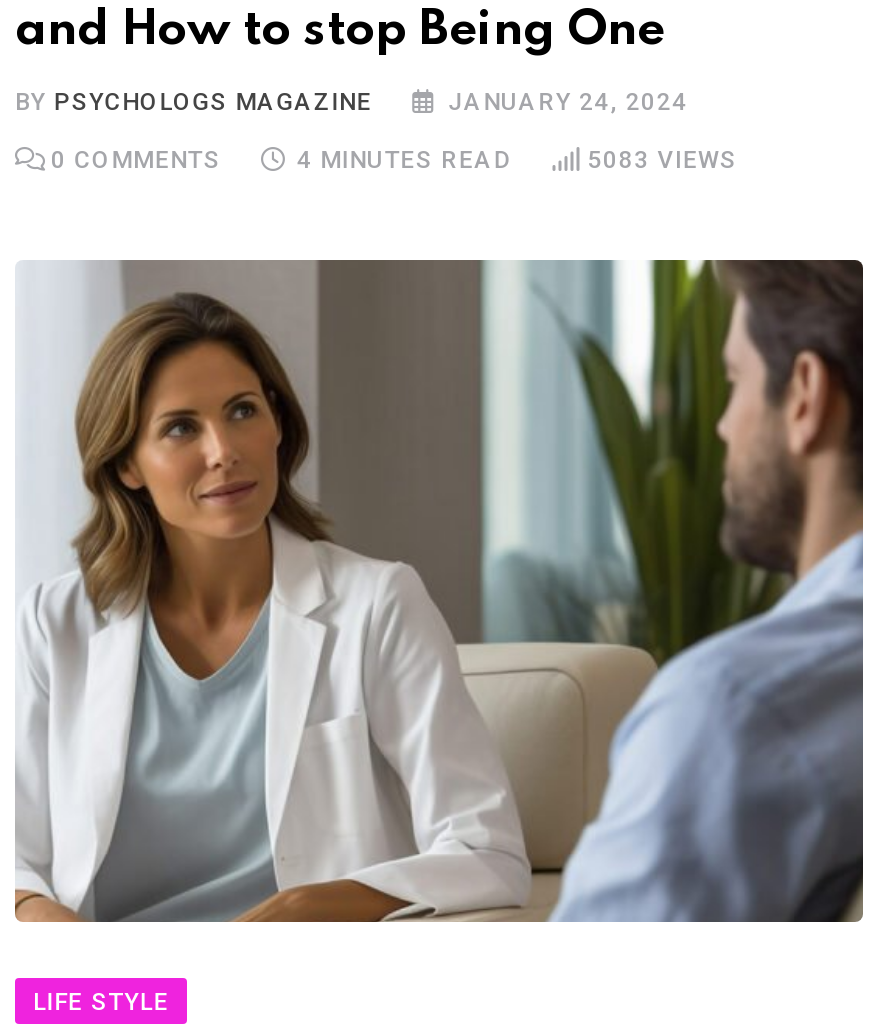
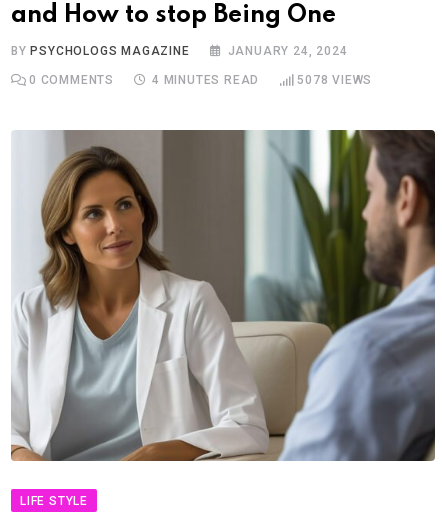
[587,145,737,173] 5083 VIEWS -> [297,73,372,87] 5078 VIEWS

